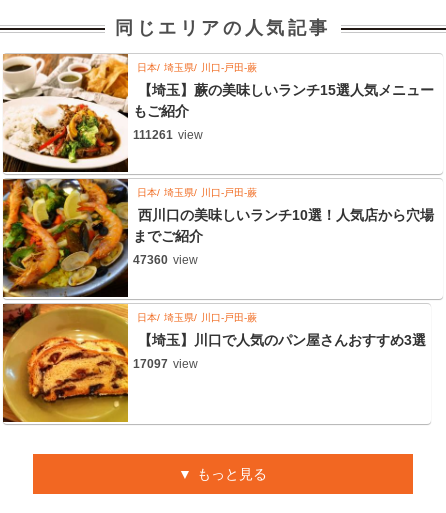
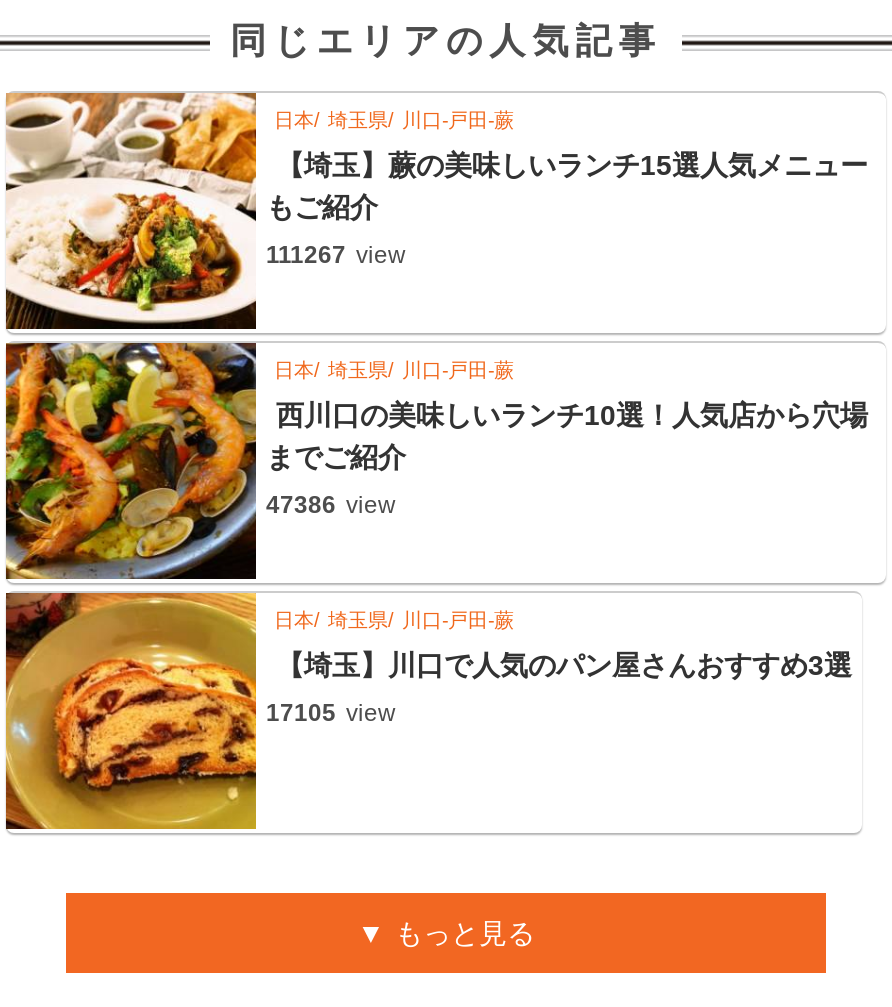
[133,128,203,142] 111261 view -> [266,241,406,269] 111267 view
[133,253,198,267] 47360 view -> [266,491,396,519] 47386 view
[133,357,198,371] 17097 view -> [266,699,396,727] 17105 view

